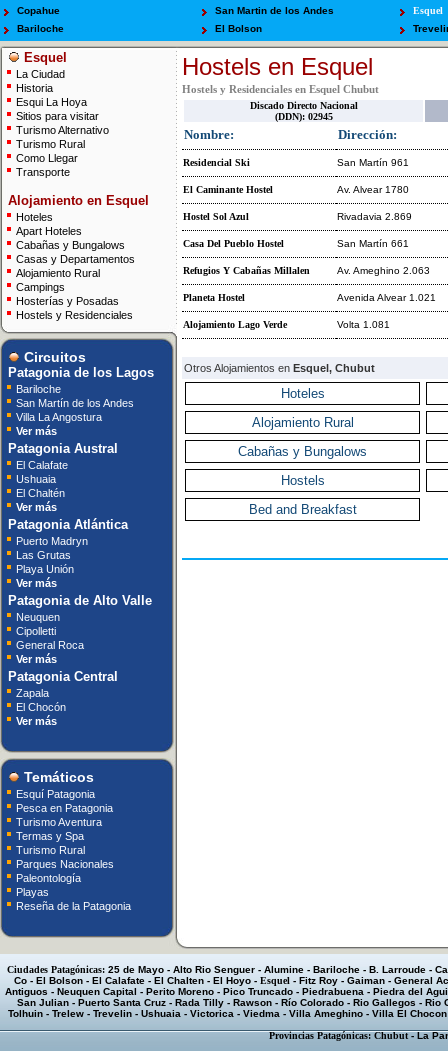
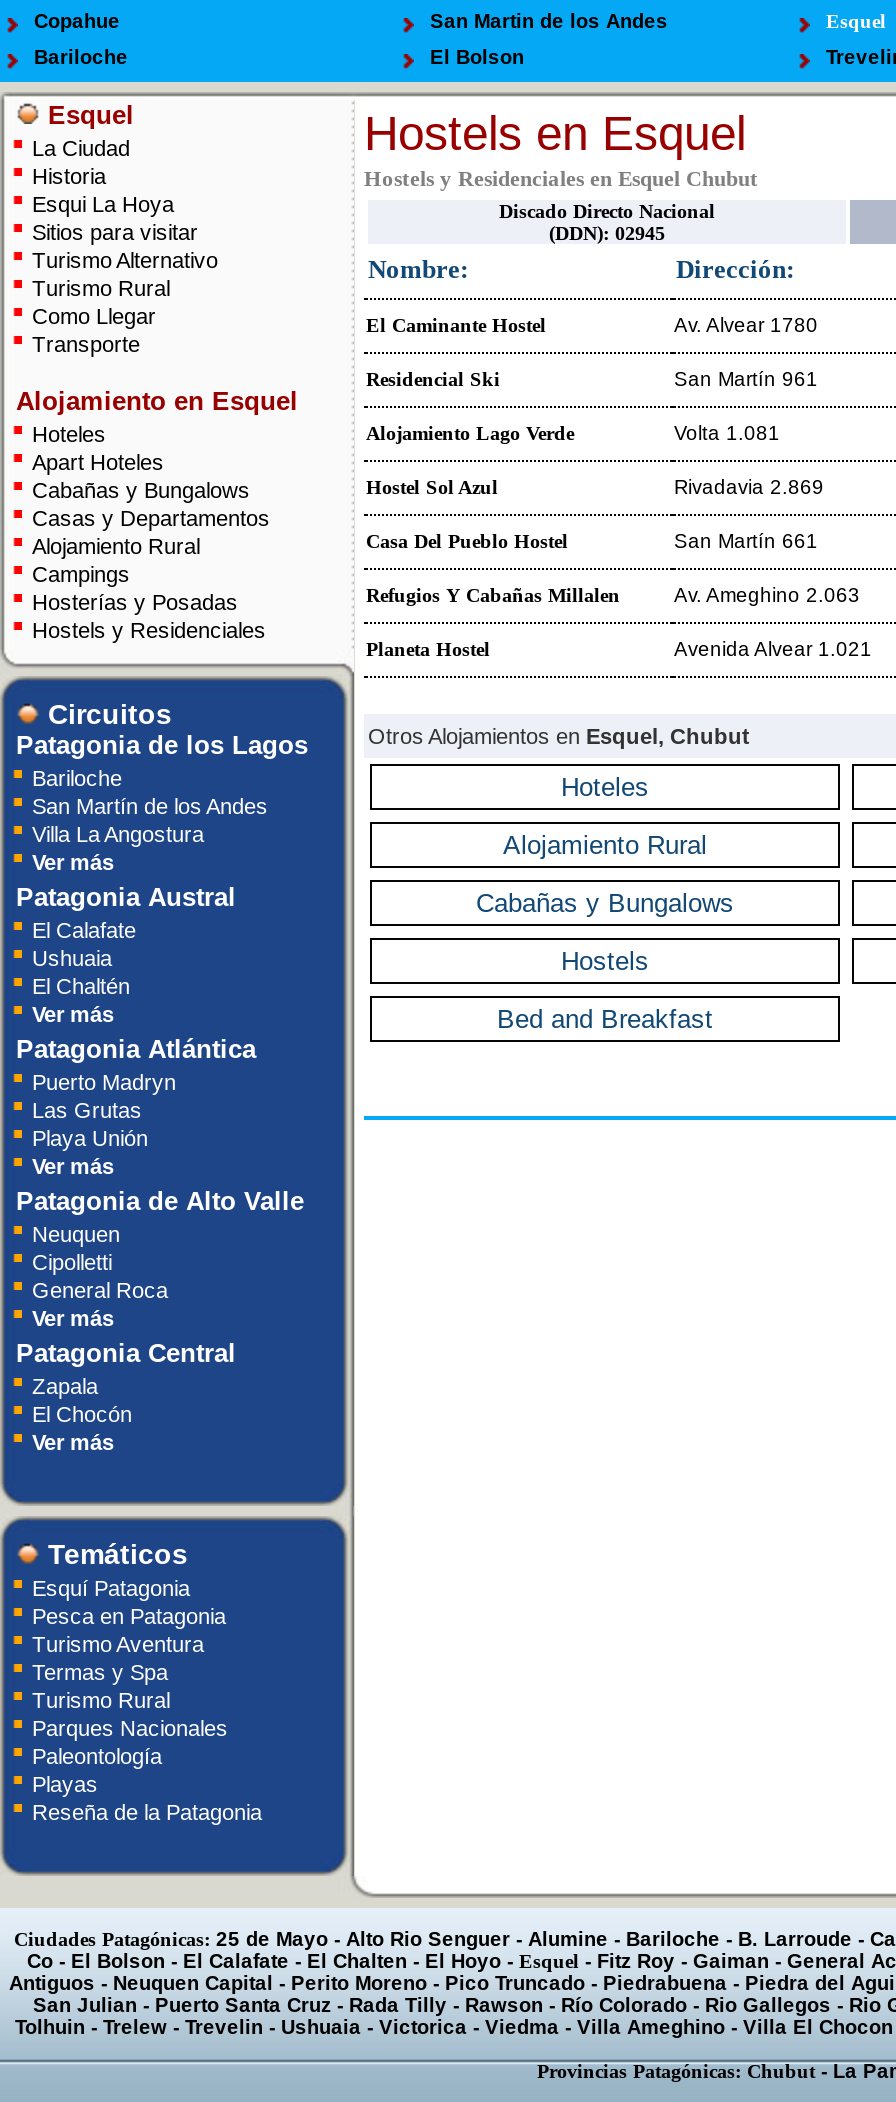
moved [183,157,409,168] -> [366,368,818,390]: Residencial Ski | San Martín 961
moved [183,184,409,195] -> [366,314,818,336]: El Caminante Hostel | Av. Alvear 1780
moved [183,211,436,303] -> [366,476,872,660]: Hostel Sol Azul | Rivadavia 2.869 | Casa Del Pueblo Hostel | San Martín 661 | Refugios Y Cabañas Millalen | Av. Ameghino 2.063 | Planeta Hostel | Avenida Alvear 1.021
moved [183,319,390,330] -> [366,422,780,444]: Alojamiento Lago Verde | Volta 1.081

